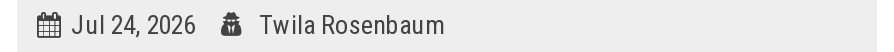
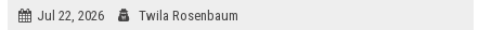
[71,10,443,40] Jul 24, 2026 Twila Rosenbaum -> [37,7,238,24] Jul 22, 2026 Twila Rosenbaum

